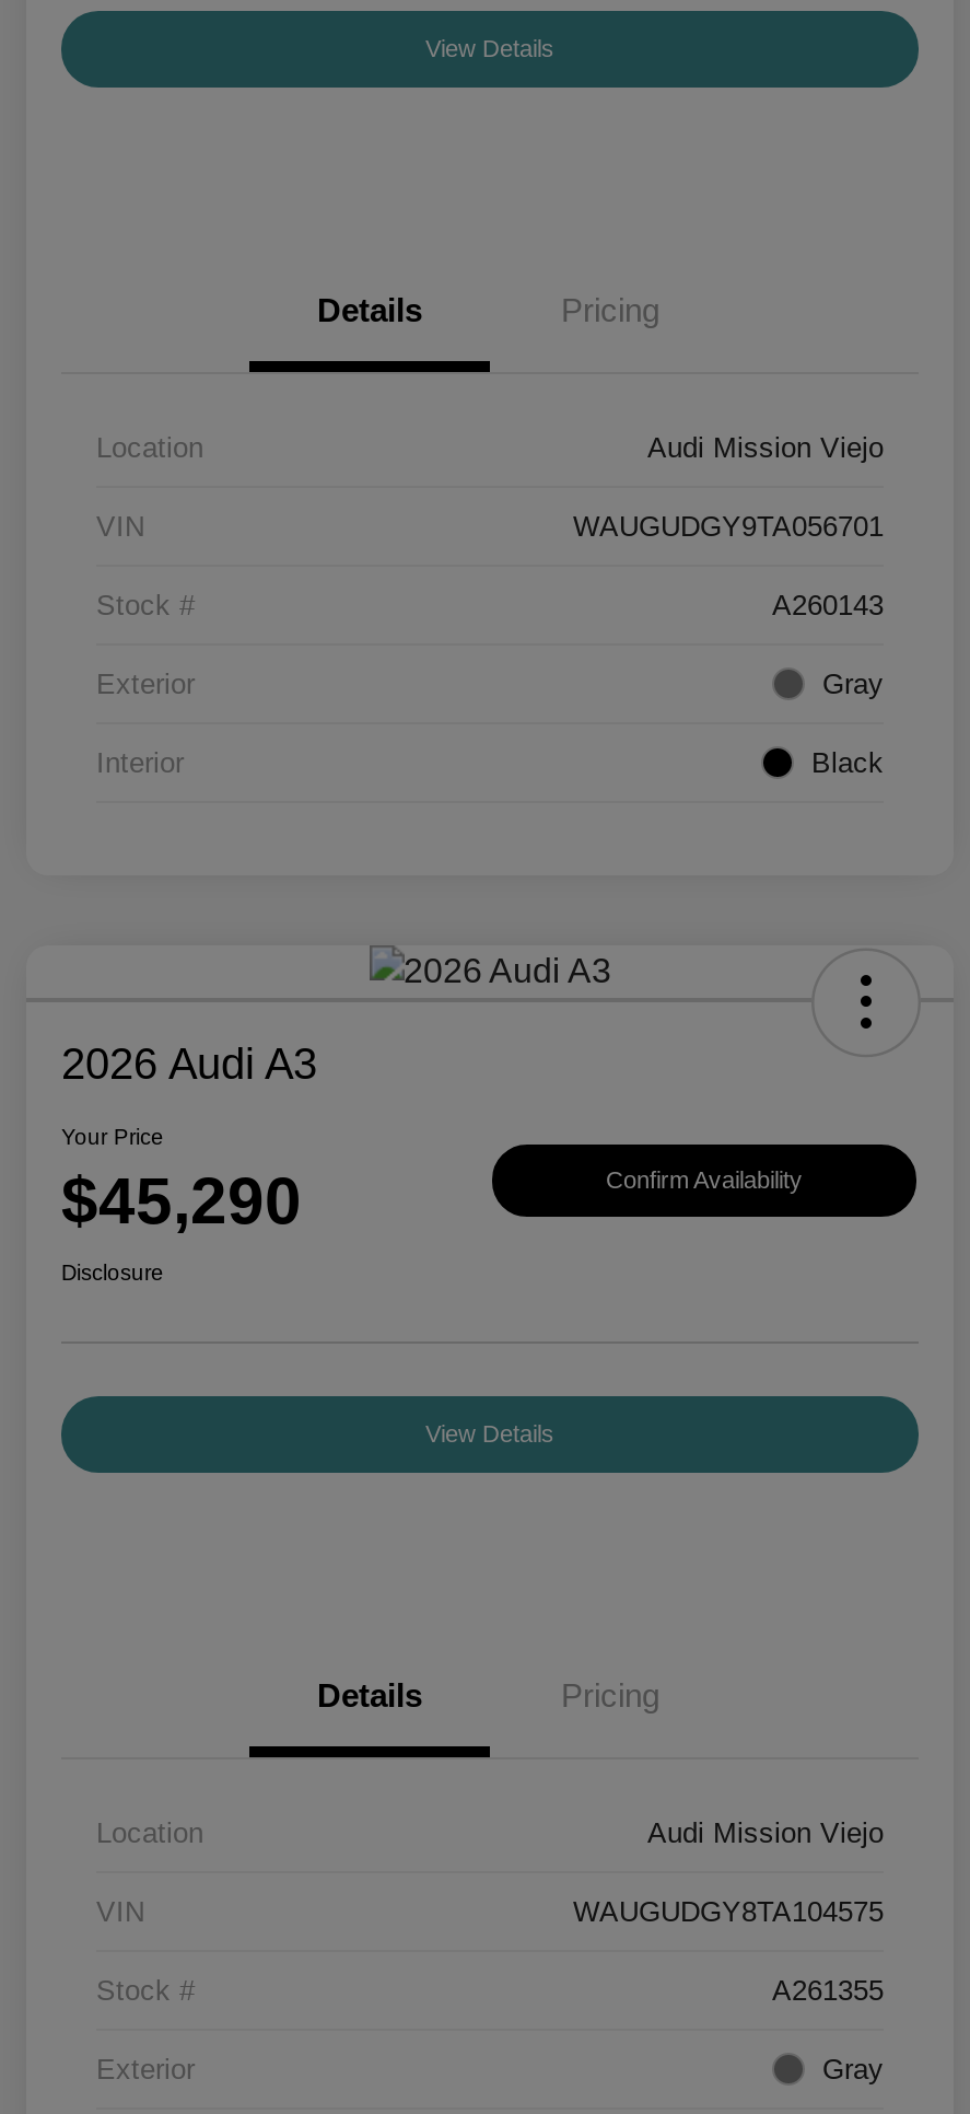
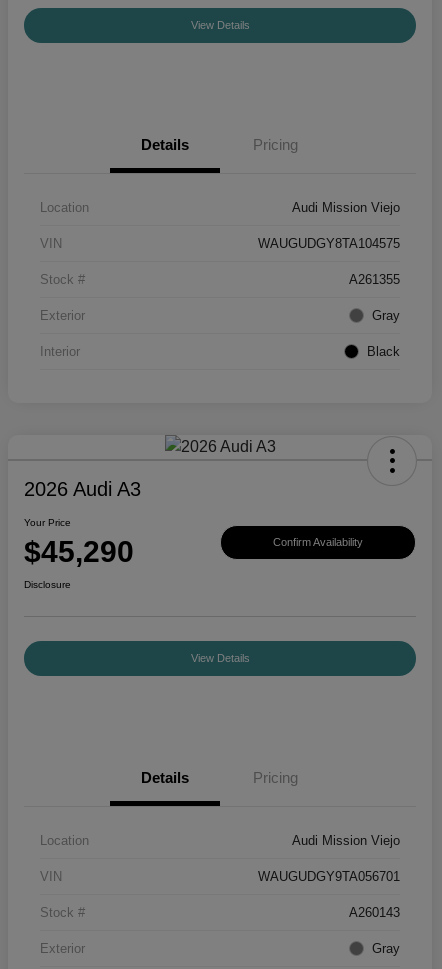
[573,510,884,543] WAUGUDGY9TA056701 -> [258,236,400,251] WAUGUDGY8TA104575
[772,589,884,622] A260143 -> [349,272,400,287] A261355
[573,1896,884,1928] WAUGUDGY8TA104575 -> [258,869,400,884] WAUGUDGY9TA056701
[772,1974,884,2007] A261355 -> [349,905,400,920] A260143

